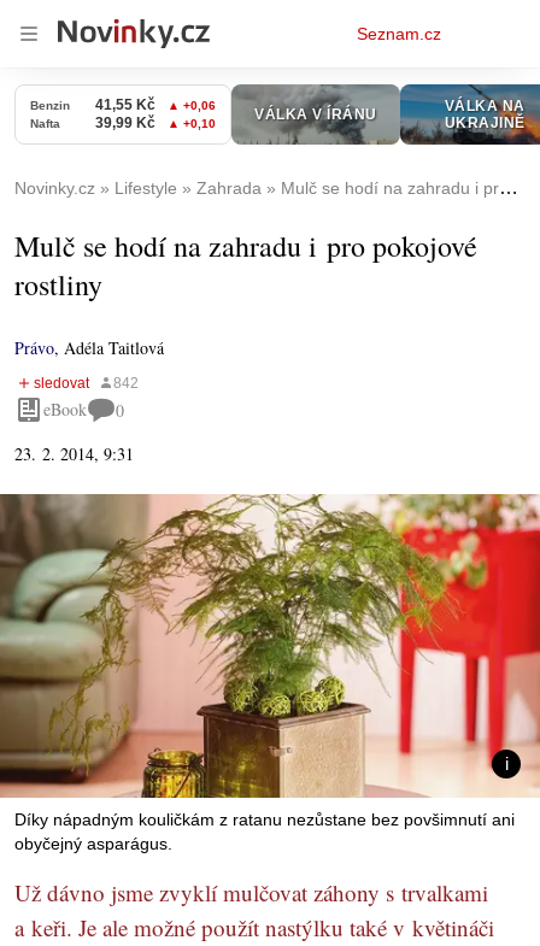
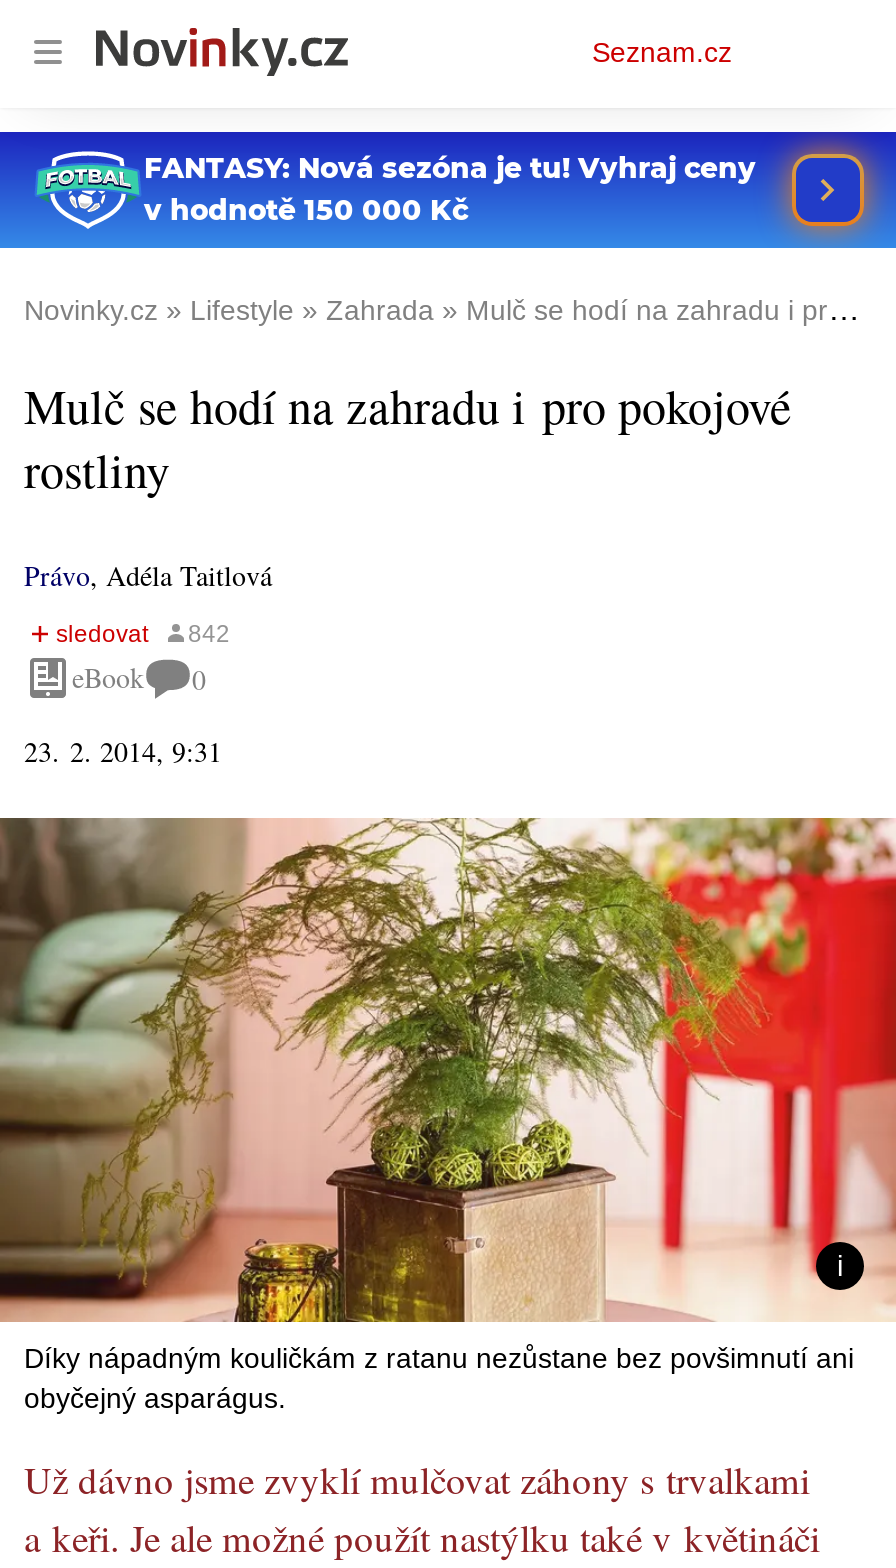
[4,82,536,151] [image] -> [6,130,890,250] [image]

